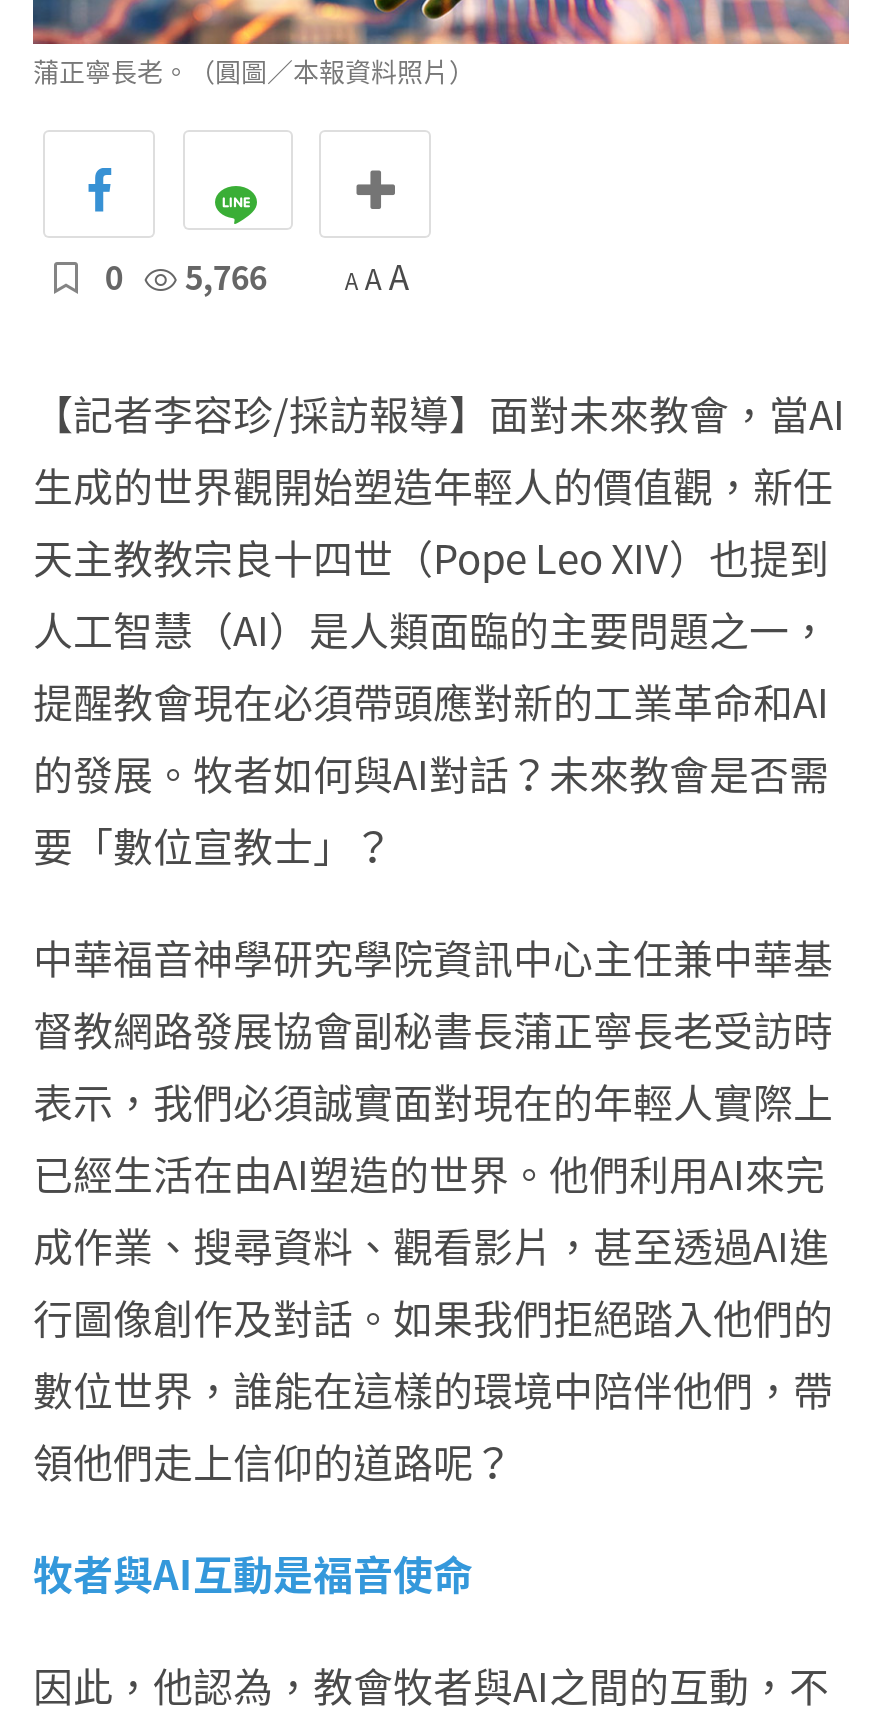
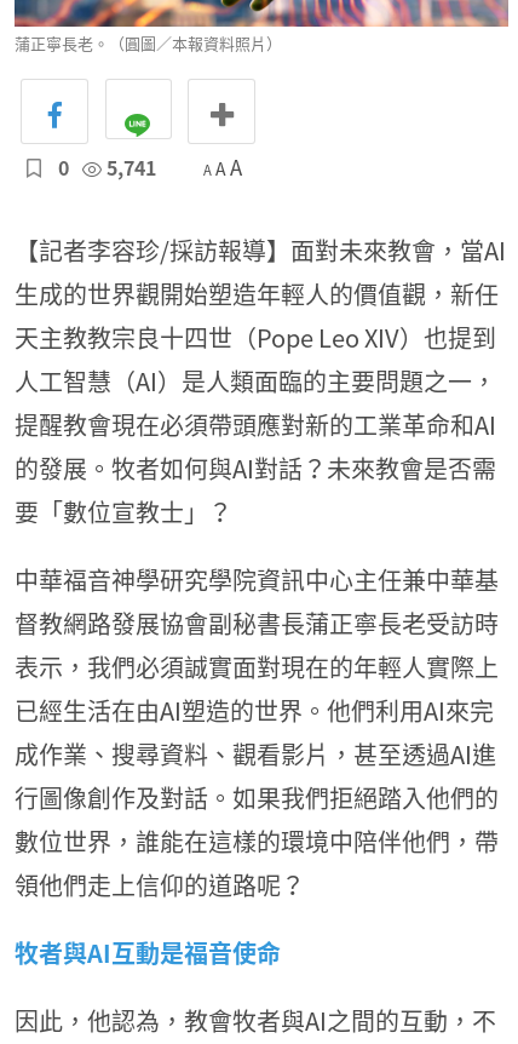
[97,251,409,299] 0 5,766 A A A -> [53,152,242,181] 0 5,741 A A A

